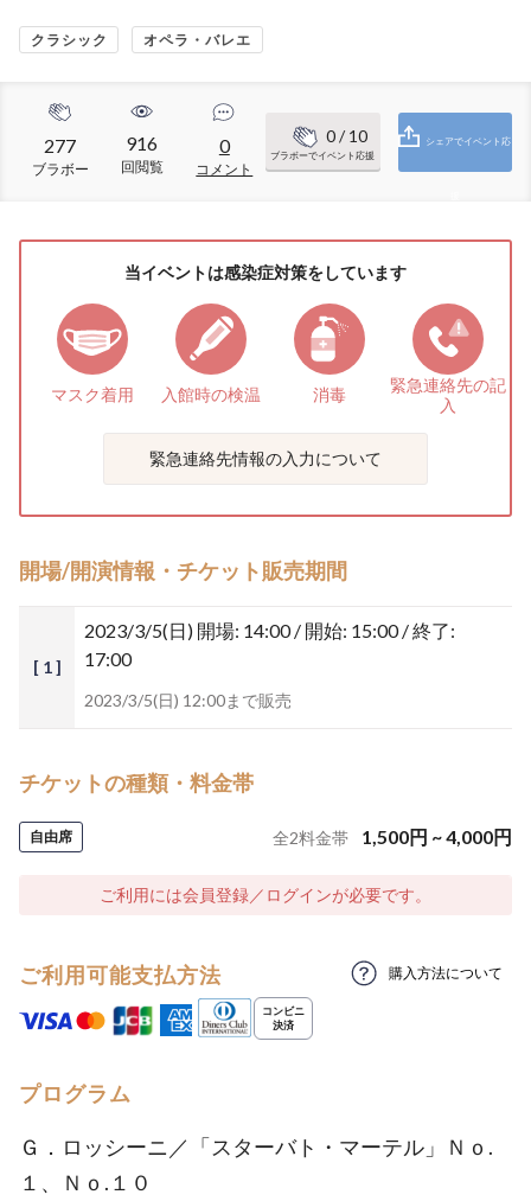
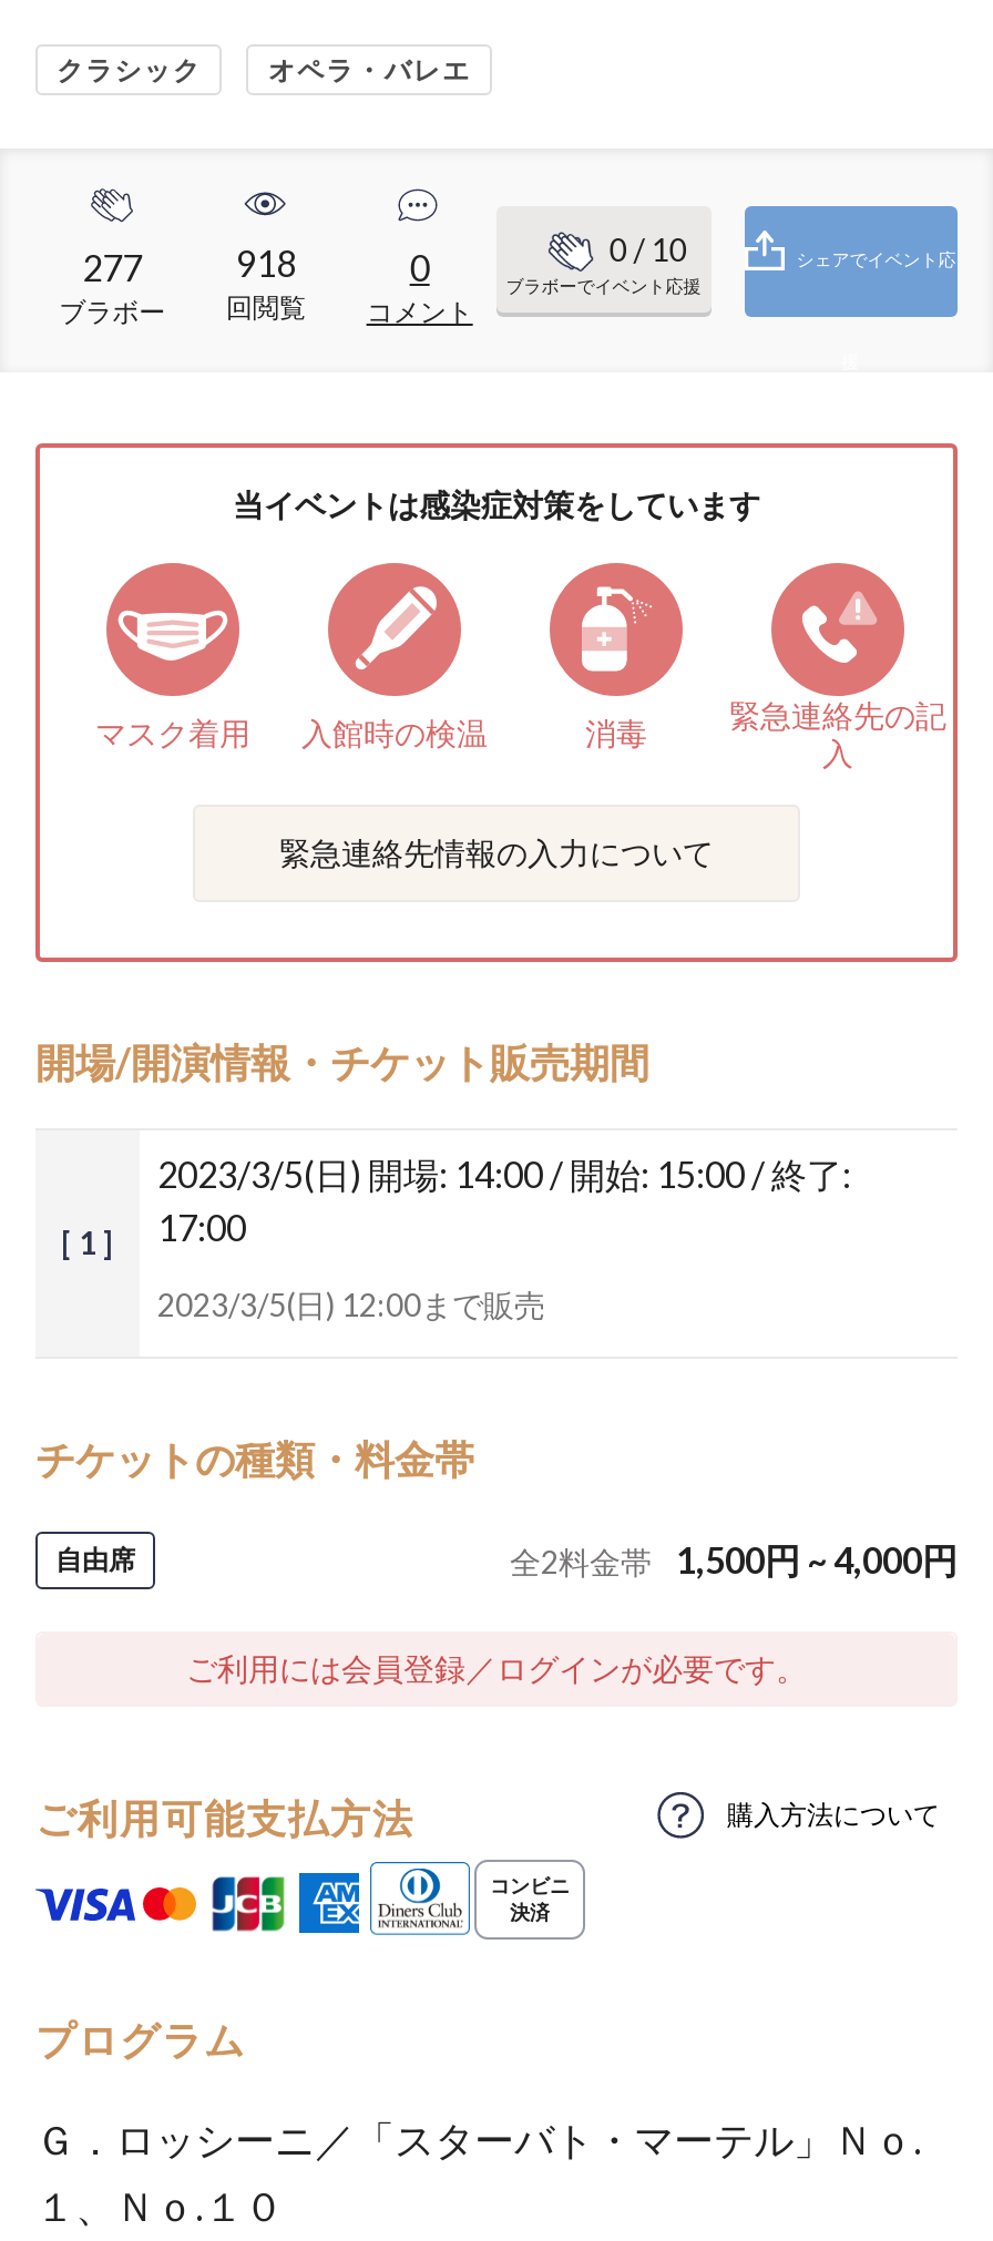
[126,132,158,154] 916 -> [236,242,296,284] 918

